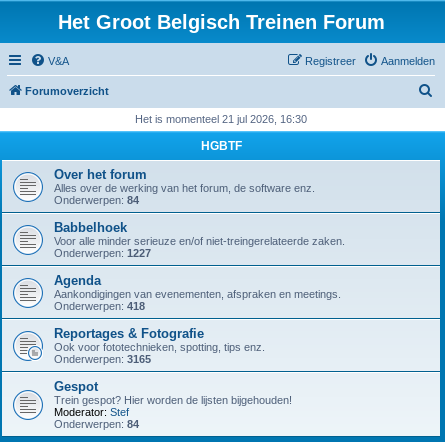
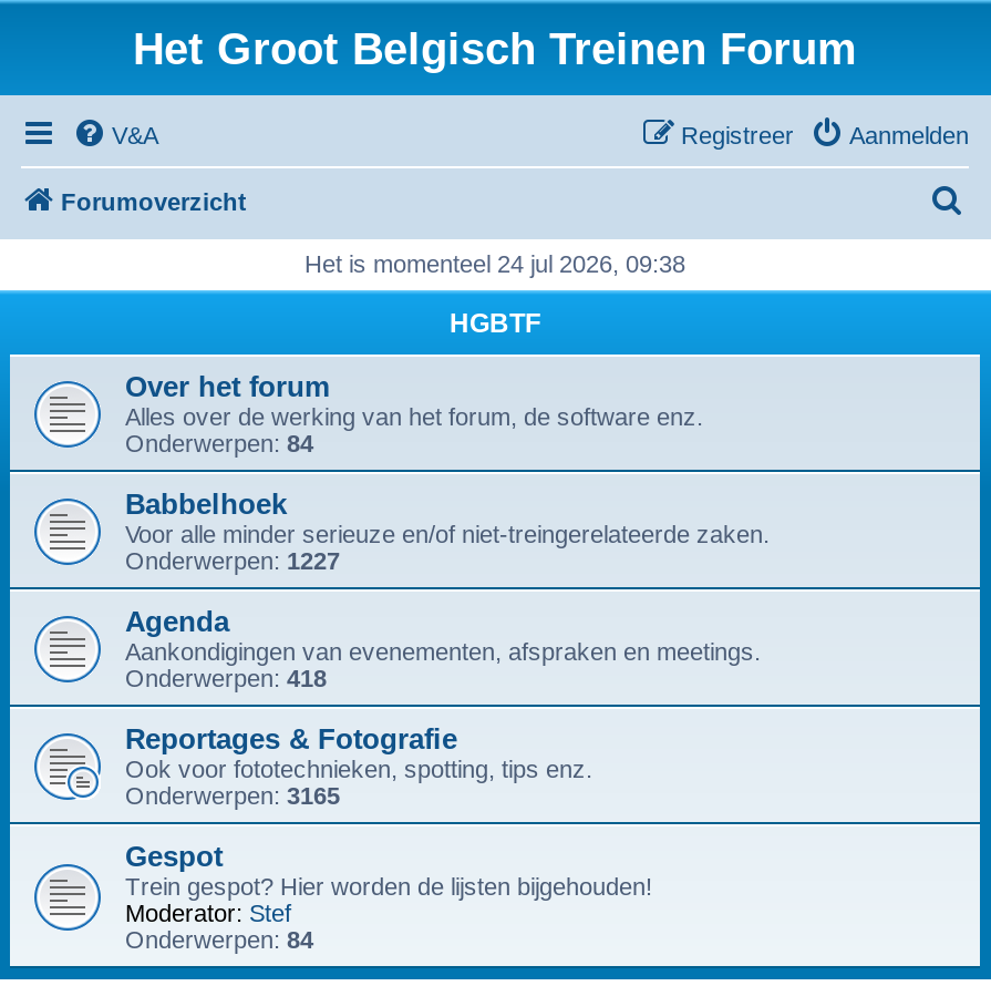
[135,113,307,125] Het is momenteel 21 jul 2026, 16:30 -> [304,250,685,277] Het is momenteel 24 jul 2026, 09:38

